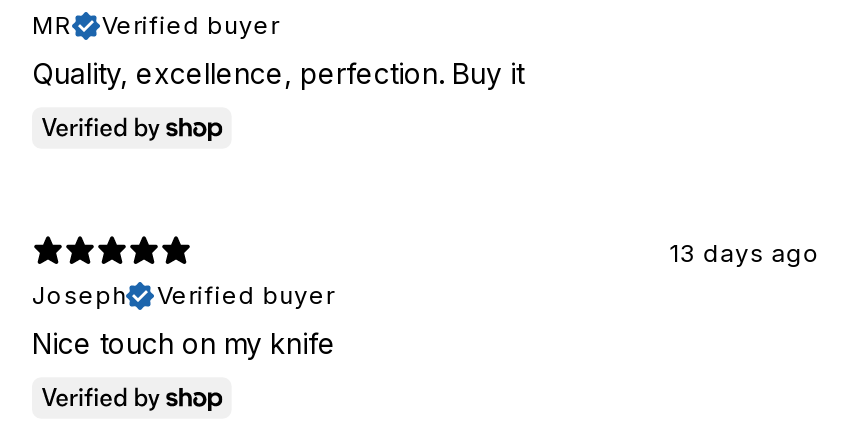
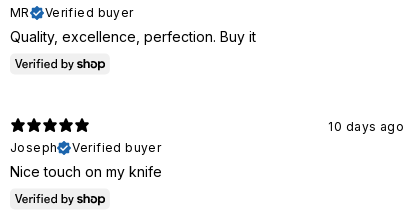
[669,237,820,267] 13 days ago -> [328,118,404,133] 10 days ago

